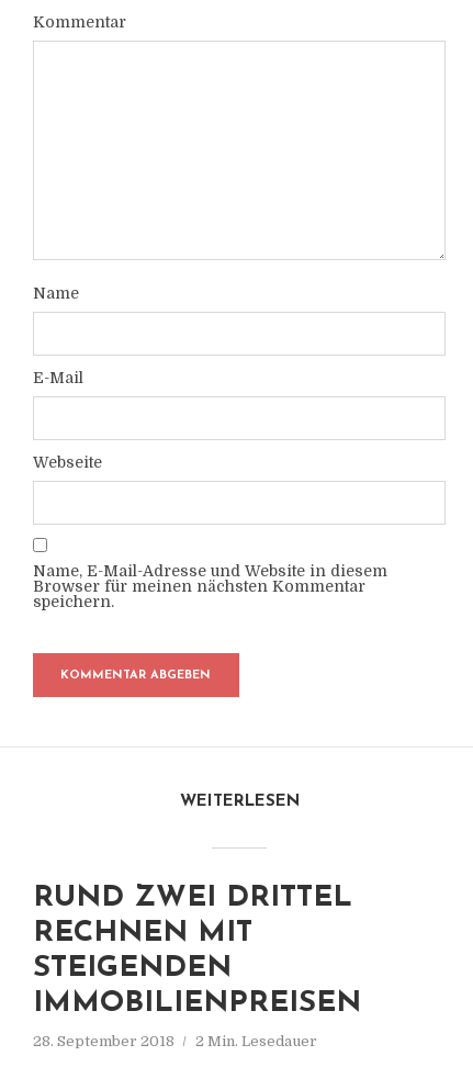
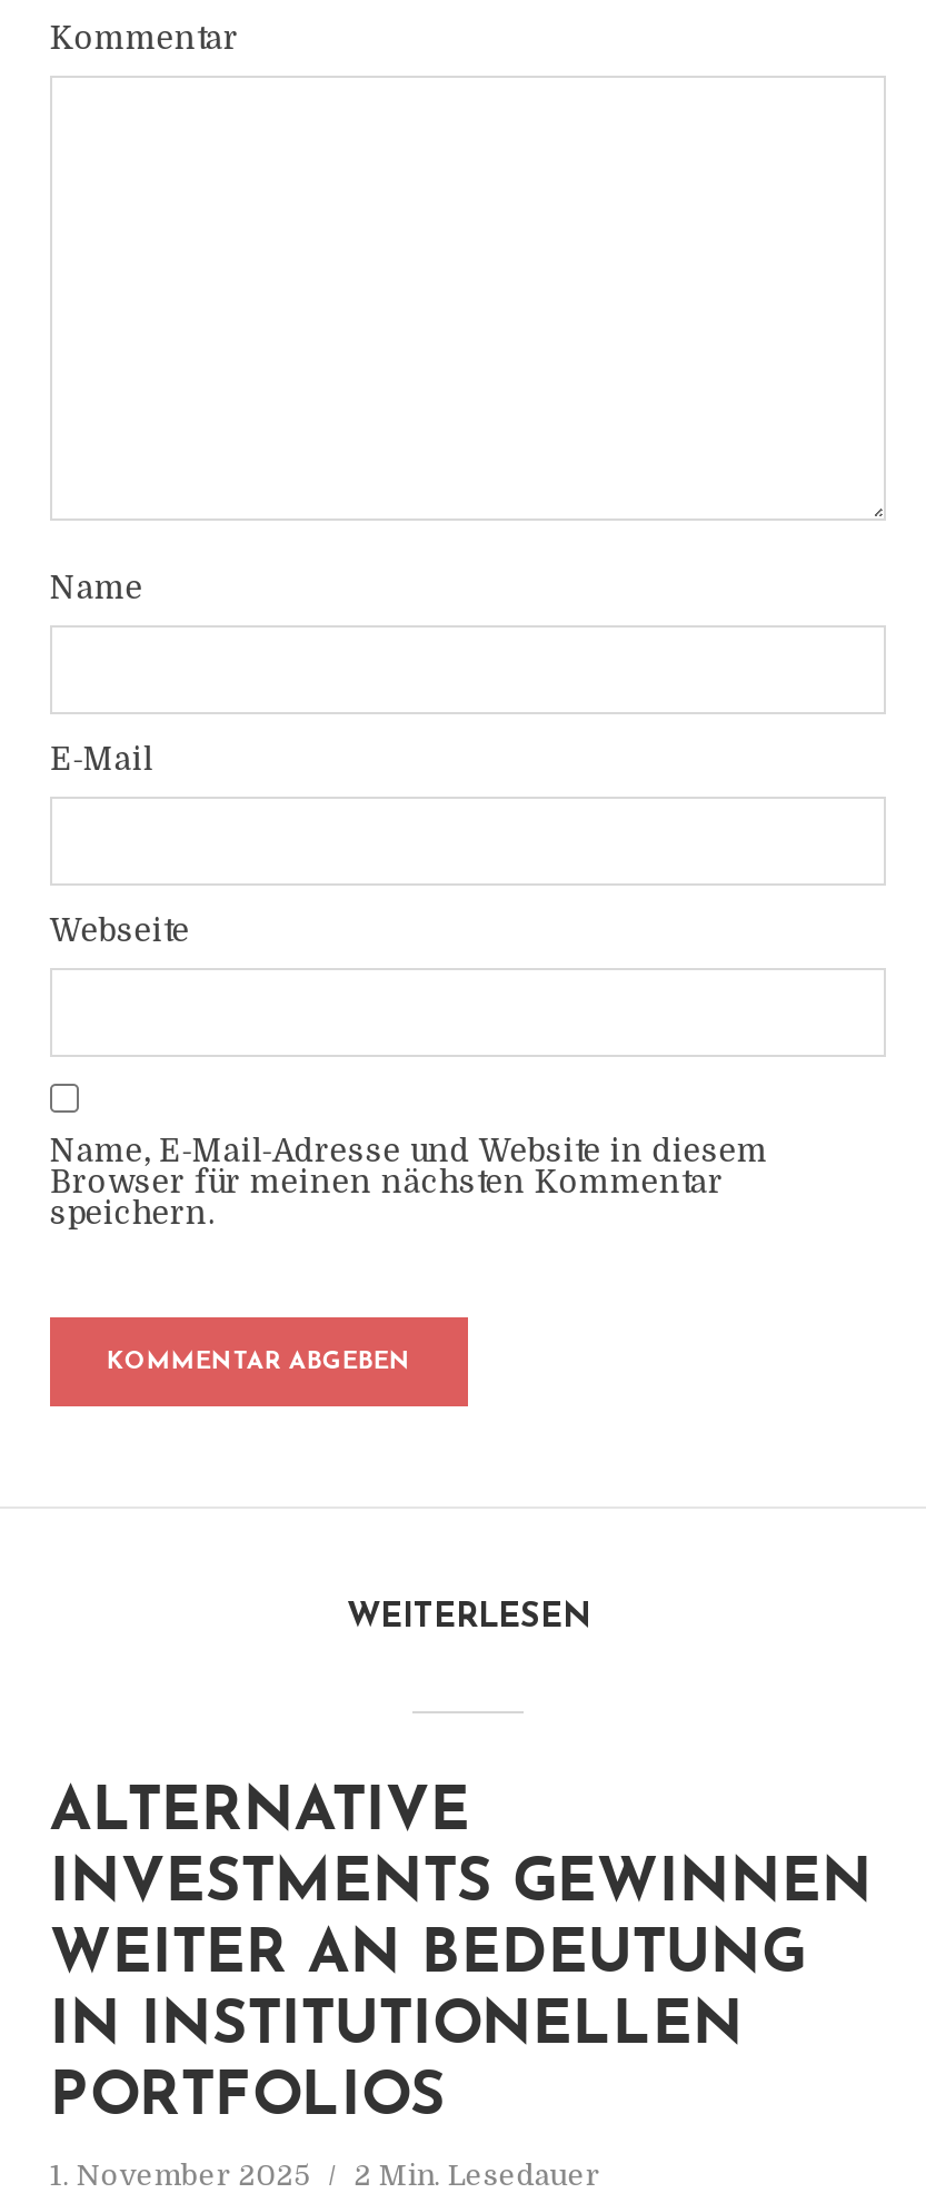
[33,884,361,1019] RUND ZWEI DRITTEL | RECHNEN MIT | STEIGENDEN | IMMOBILIENPREISEN -> [50,1785,872,2130] ALTERNATIVE | INVESTMENTS GEWINNEN | WEITER AN BEDEUTUNG | IN INSTITUTIONELLEN | PORTFOLIOS
[33,1033,317,1049] 28. September 2018 2 Min. Lesedauer -> [50,2158,601,2192] 1. November 2025 2 Min. Lesedauer

